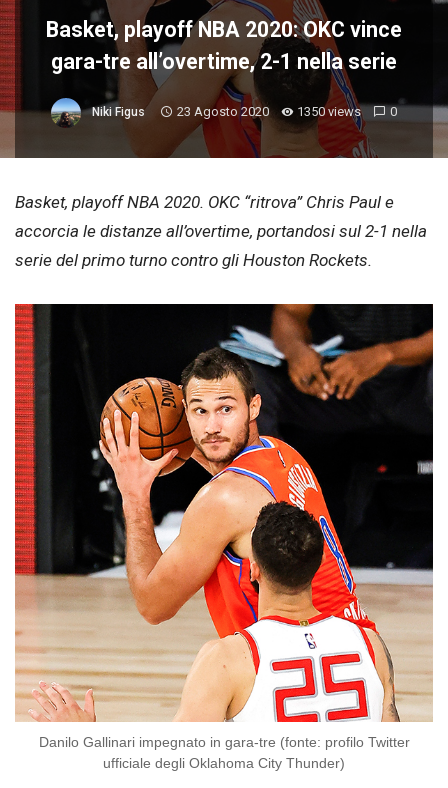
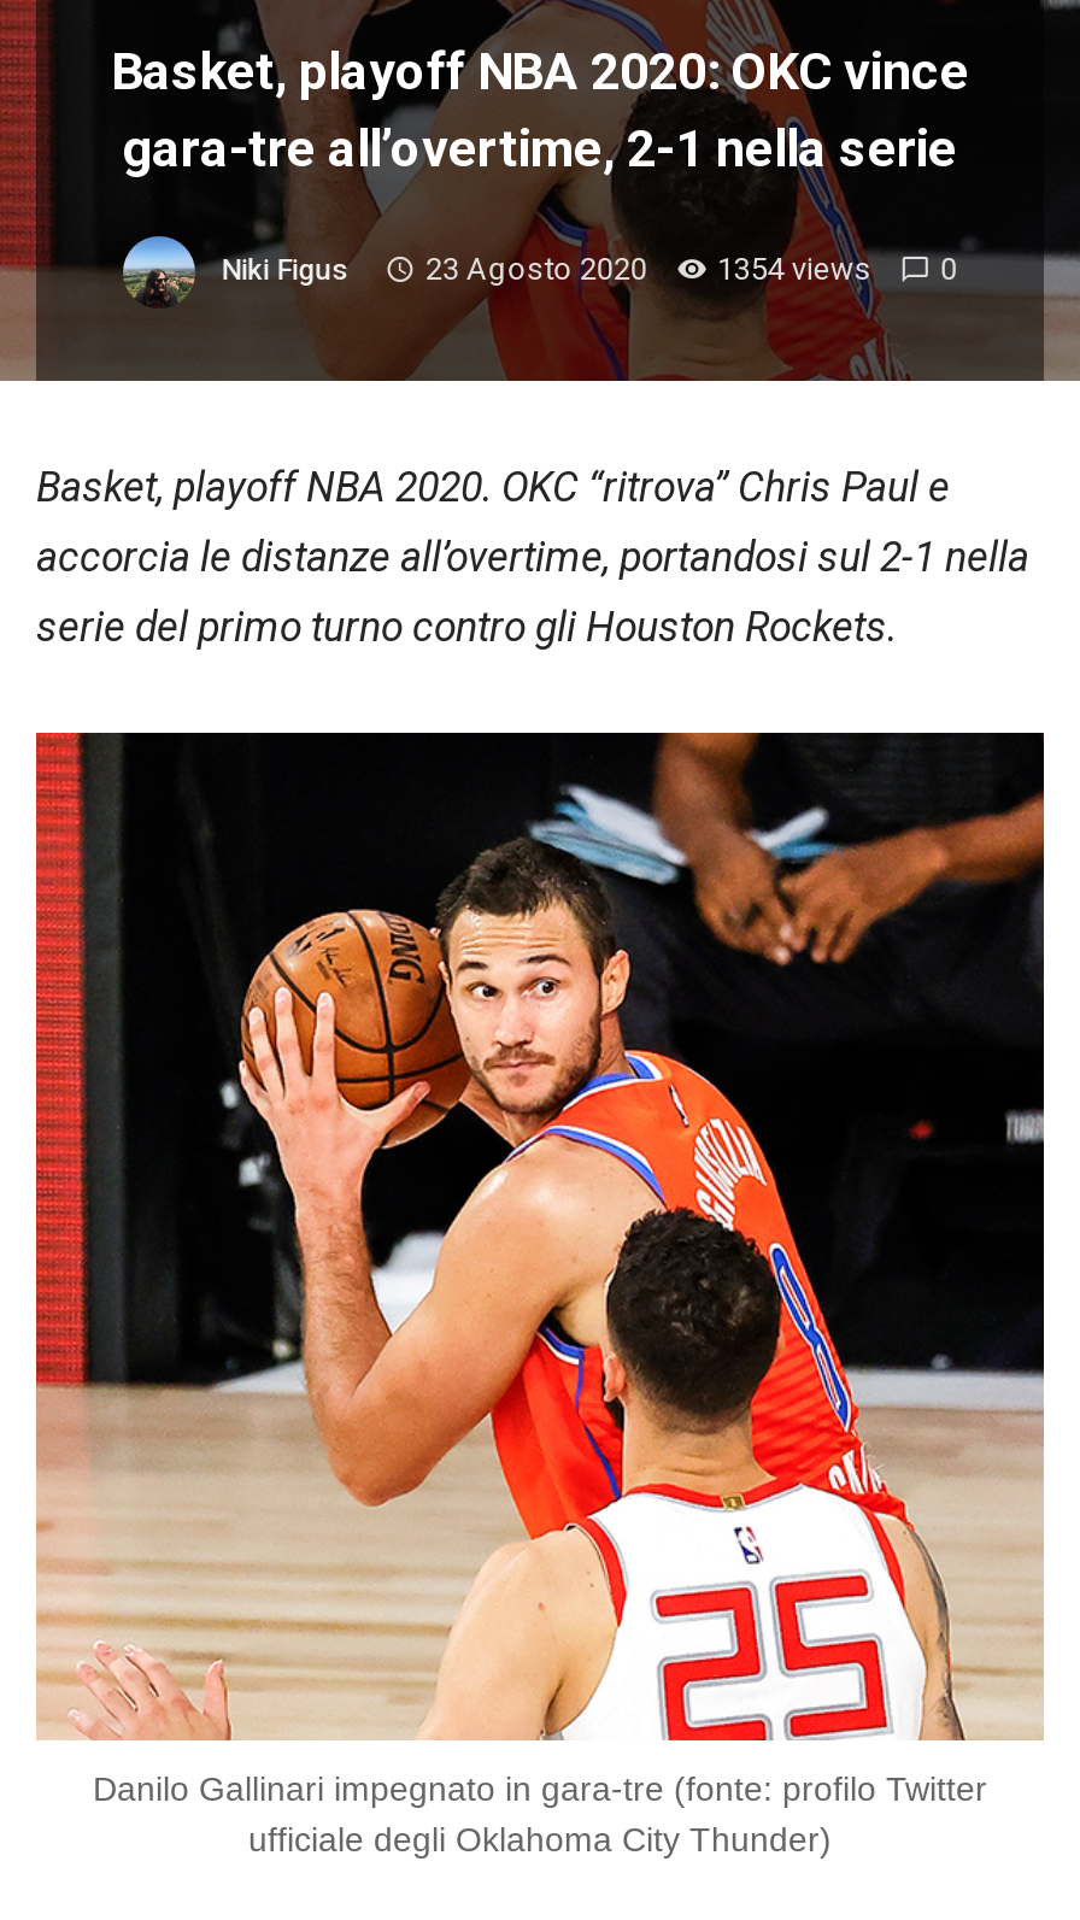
[177,104,397,119] 23 Agosto 2020 1350 views 0 -> [426,252,958,288] 23 Agosto 2020 1354 views 0

